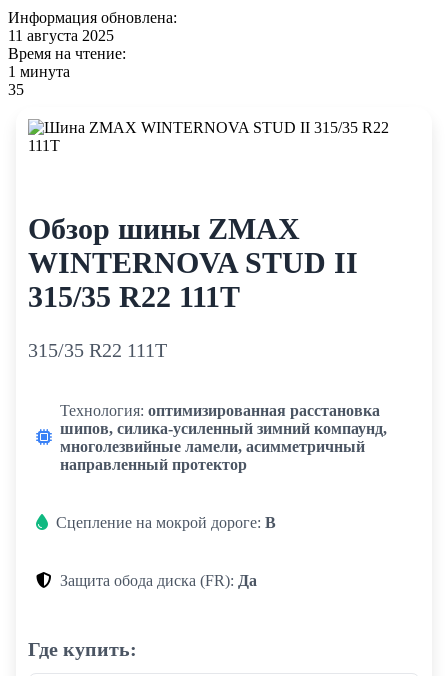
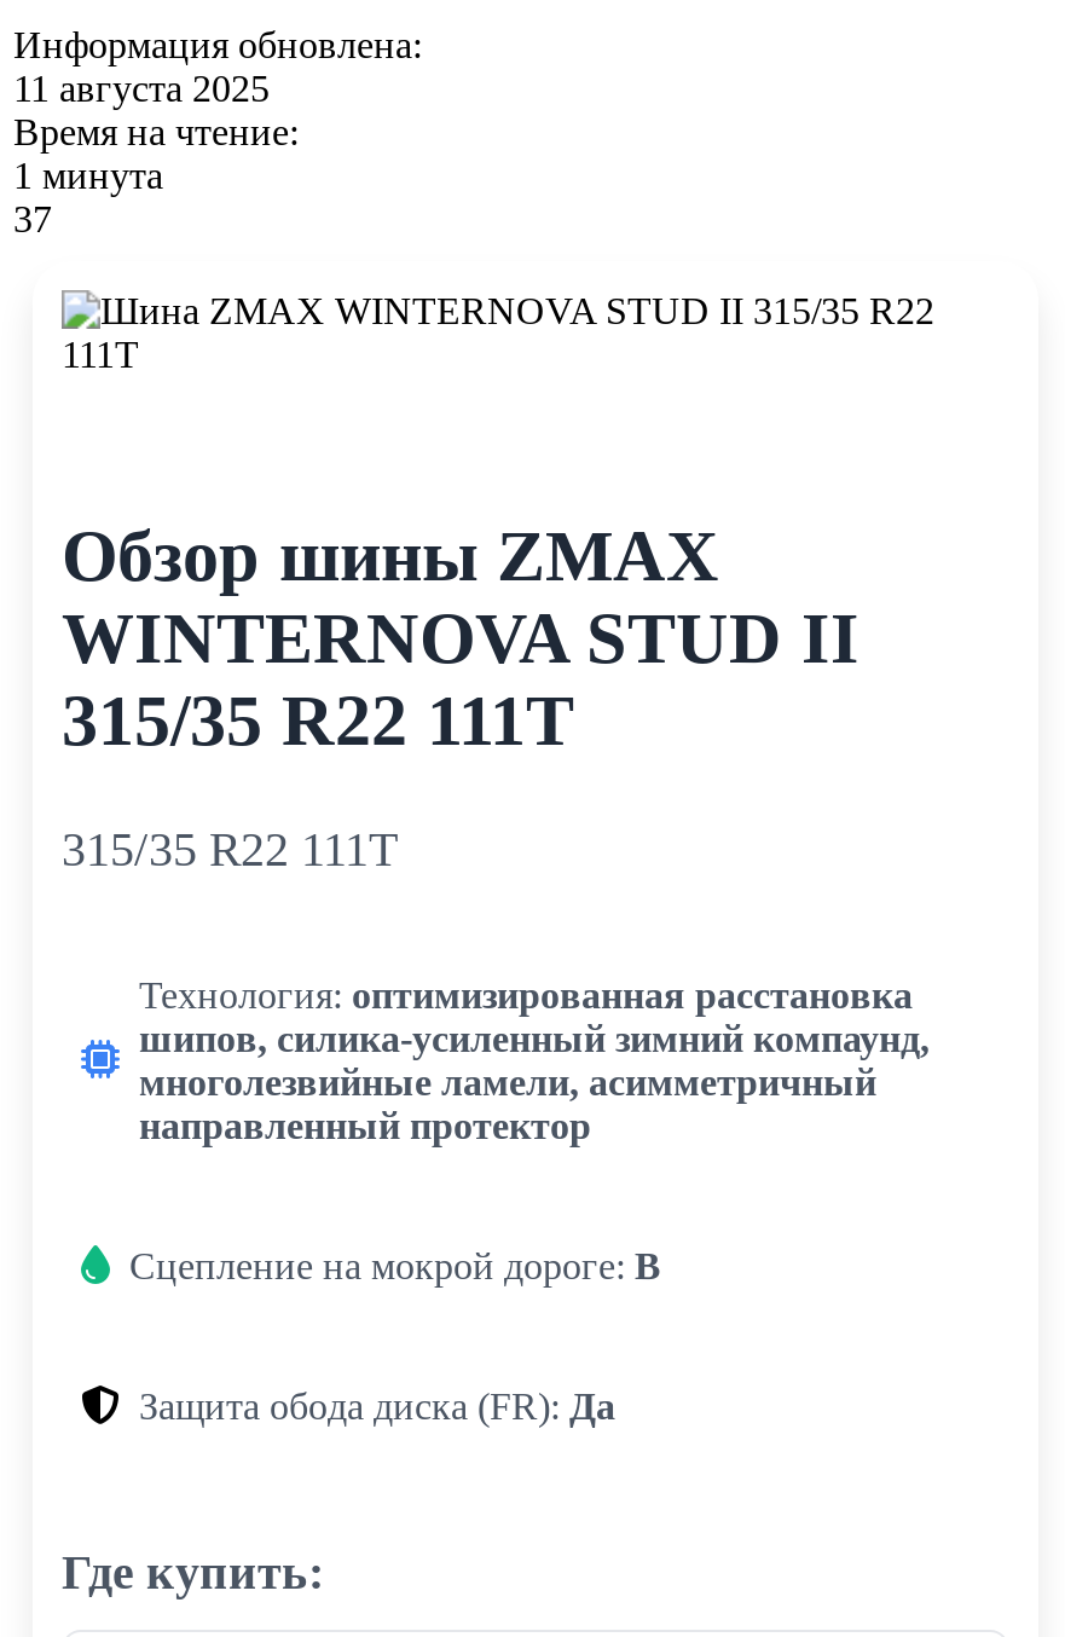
[8,81,24,98] 35 -> [13,198,52,239] 37

